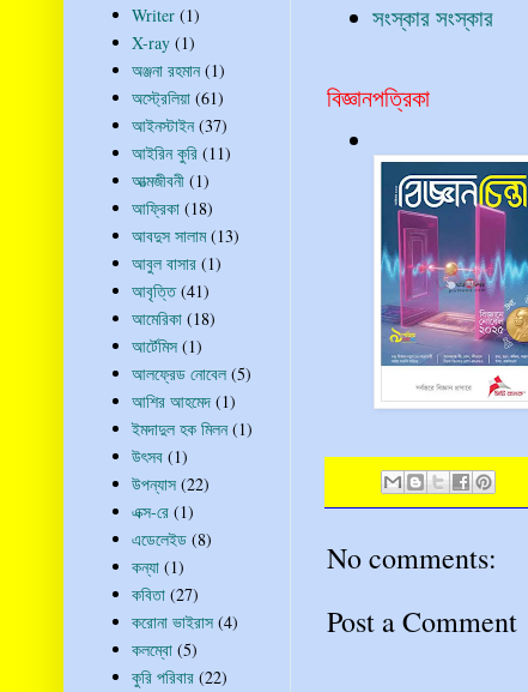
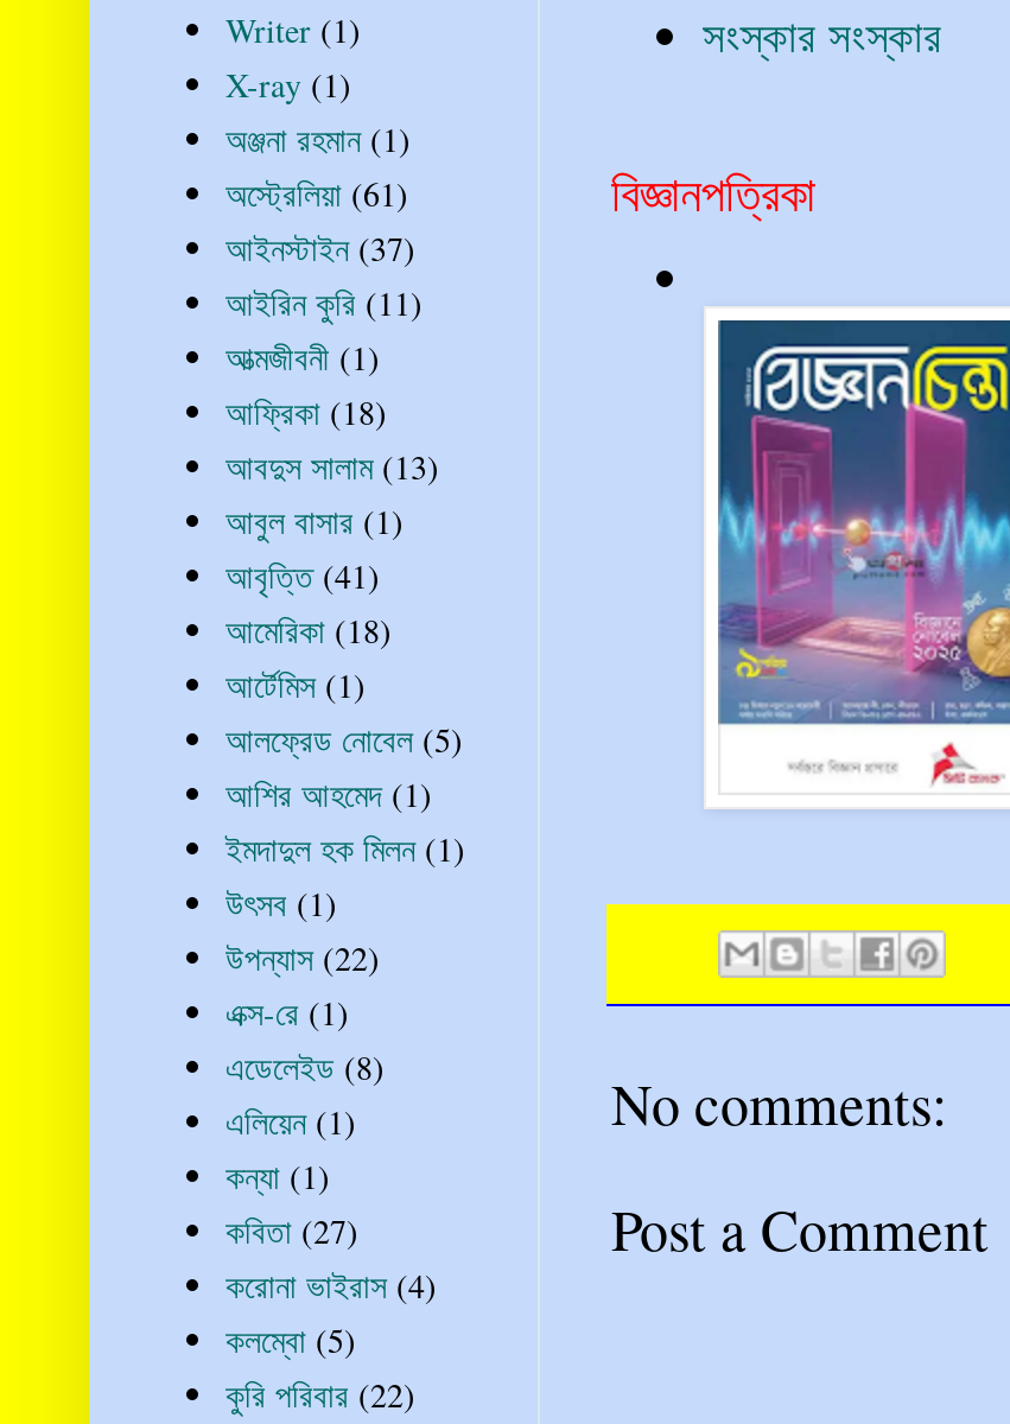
none -> [225,1099,356,1144] এলিয়েন (1)

